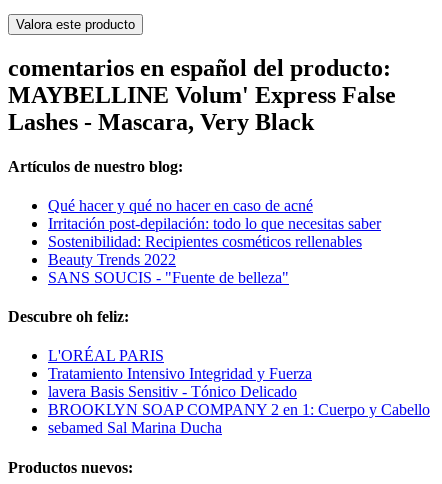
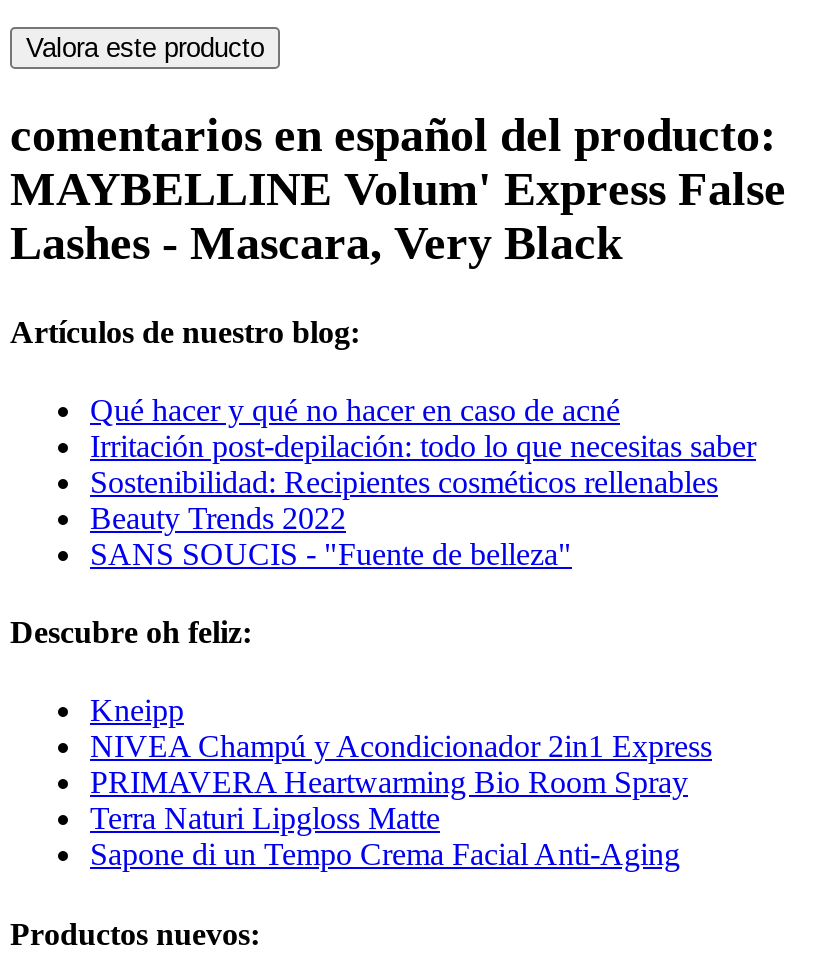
[48,347,430,436] L'ORÉAL PARIS | Tratamiento Intensivo Integridad y Fuerza | lavera Basis Sensitiv - Tónico Delicado | BROOKLYN SOAP COMPANY 2 en 1: Cuerpo y Cabello | sebamed Sal Marina Ducha -> [90,694,712,872] Kneipp | NIVEA Champú y Acondicionador 2in1 Express | PRIMAVERA Heartwarming Bio Room Spray | Terra Naturi Lipgloss Matte | Sapone di un Tempo Crema Facial Anti-Aging

